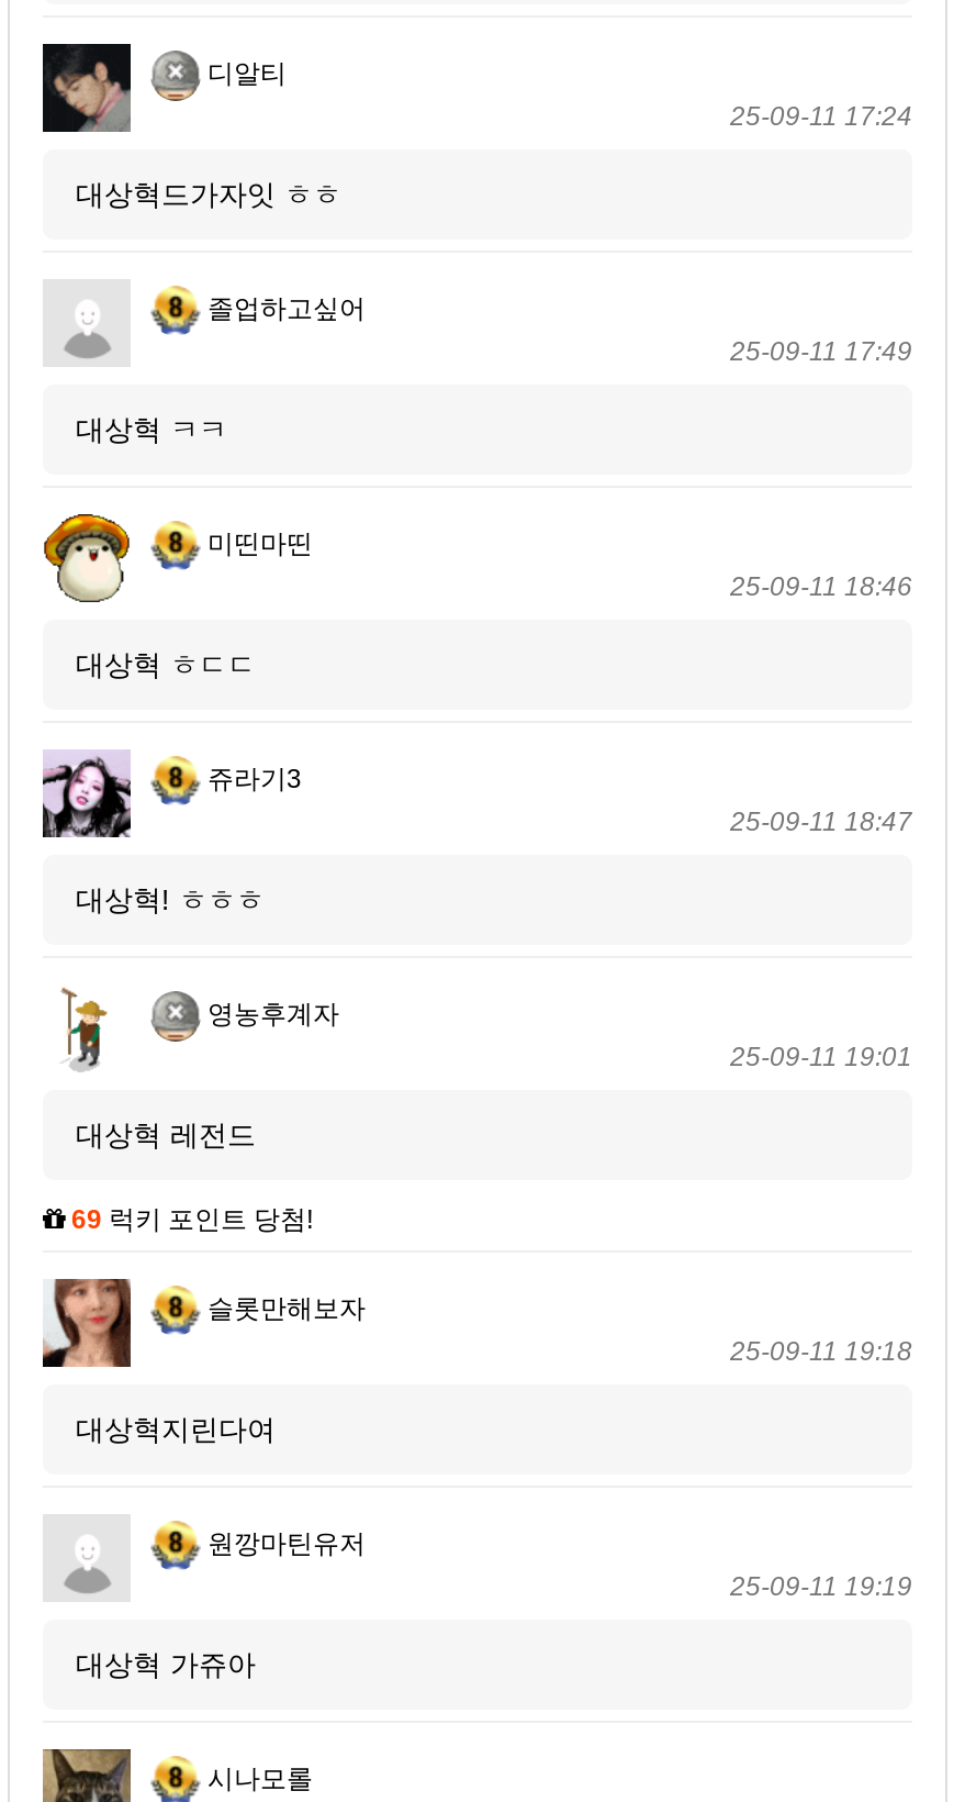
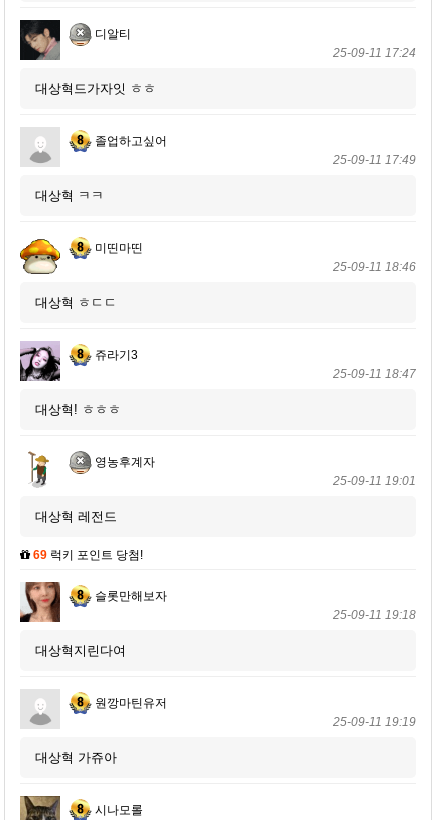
[41,512,133,602] [image] -> [19,234,61,275] [image]

